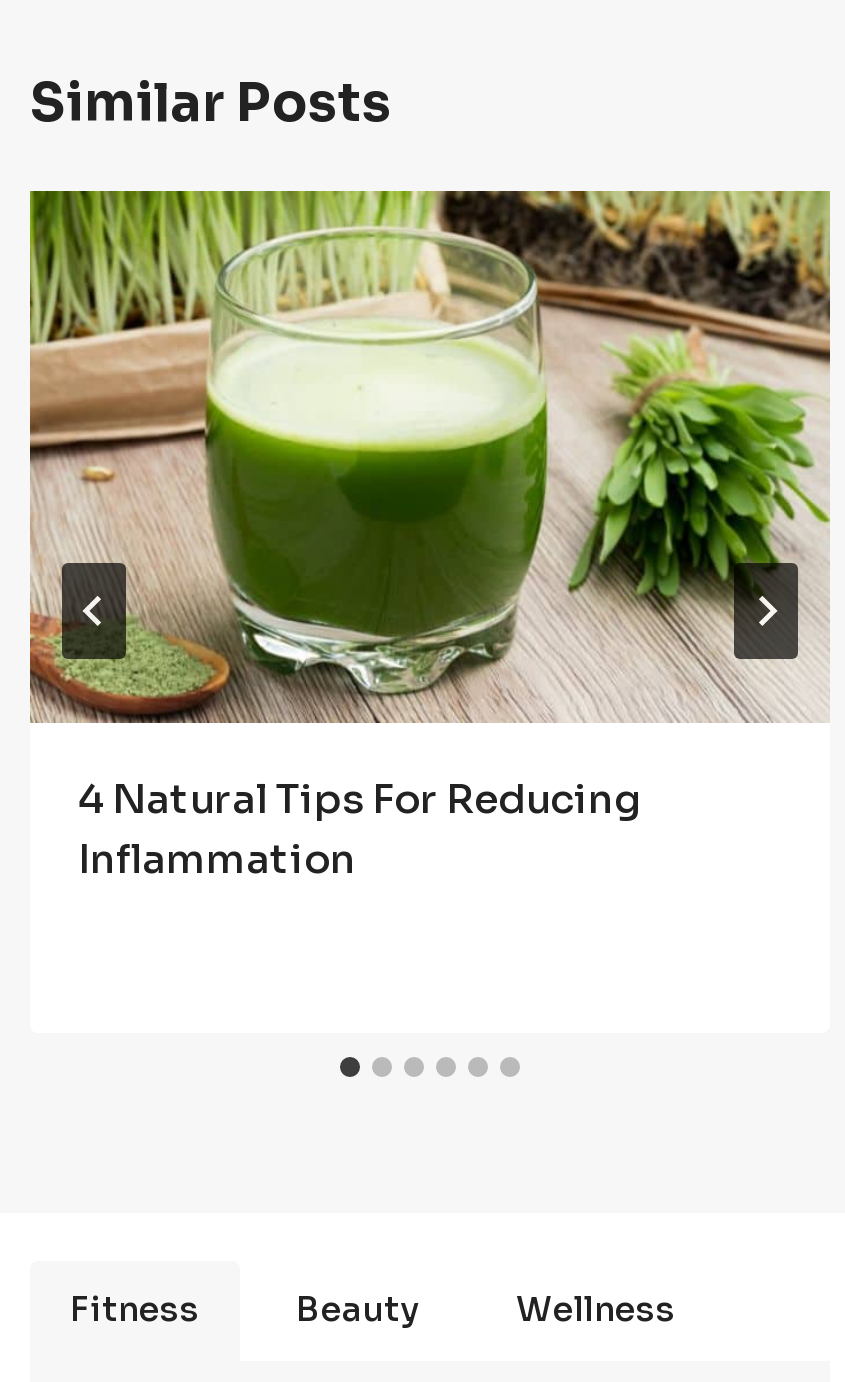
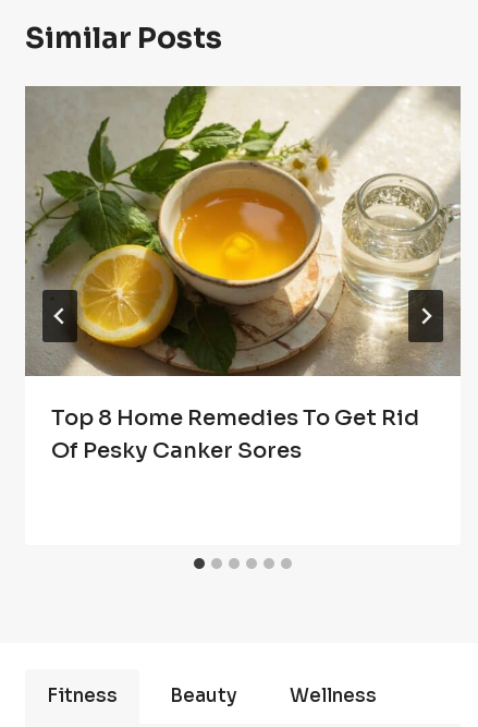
[30,189,832,886] [image] | 4 Natural Tips For Reducing | Inflammation -> [25,85,461,465] [image] | Top 8 Home Remedies To Get Rid | Of Pesky Canker Sores

